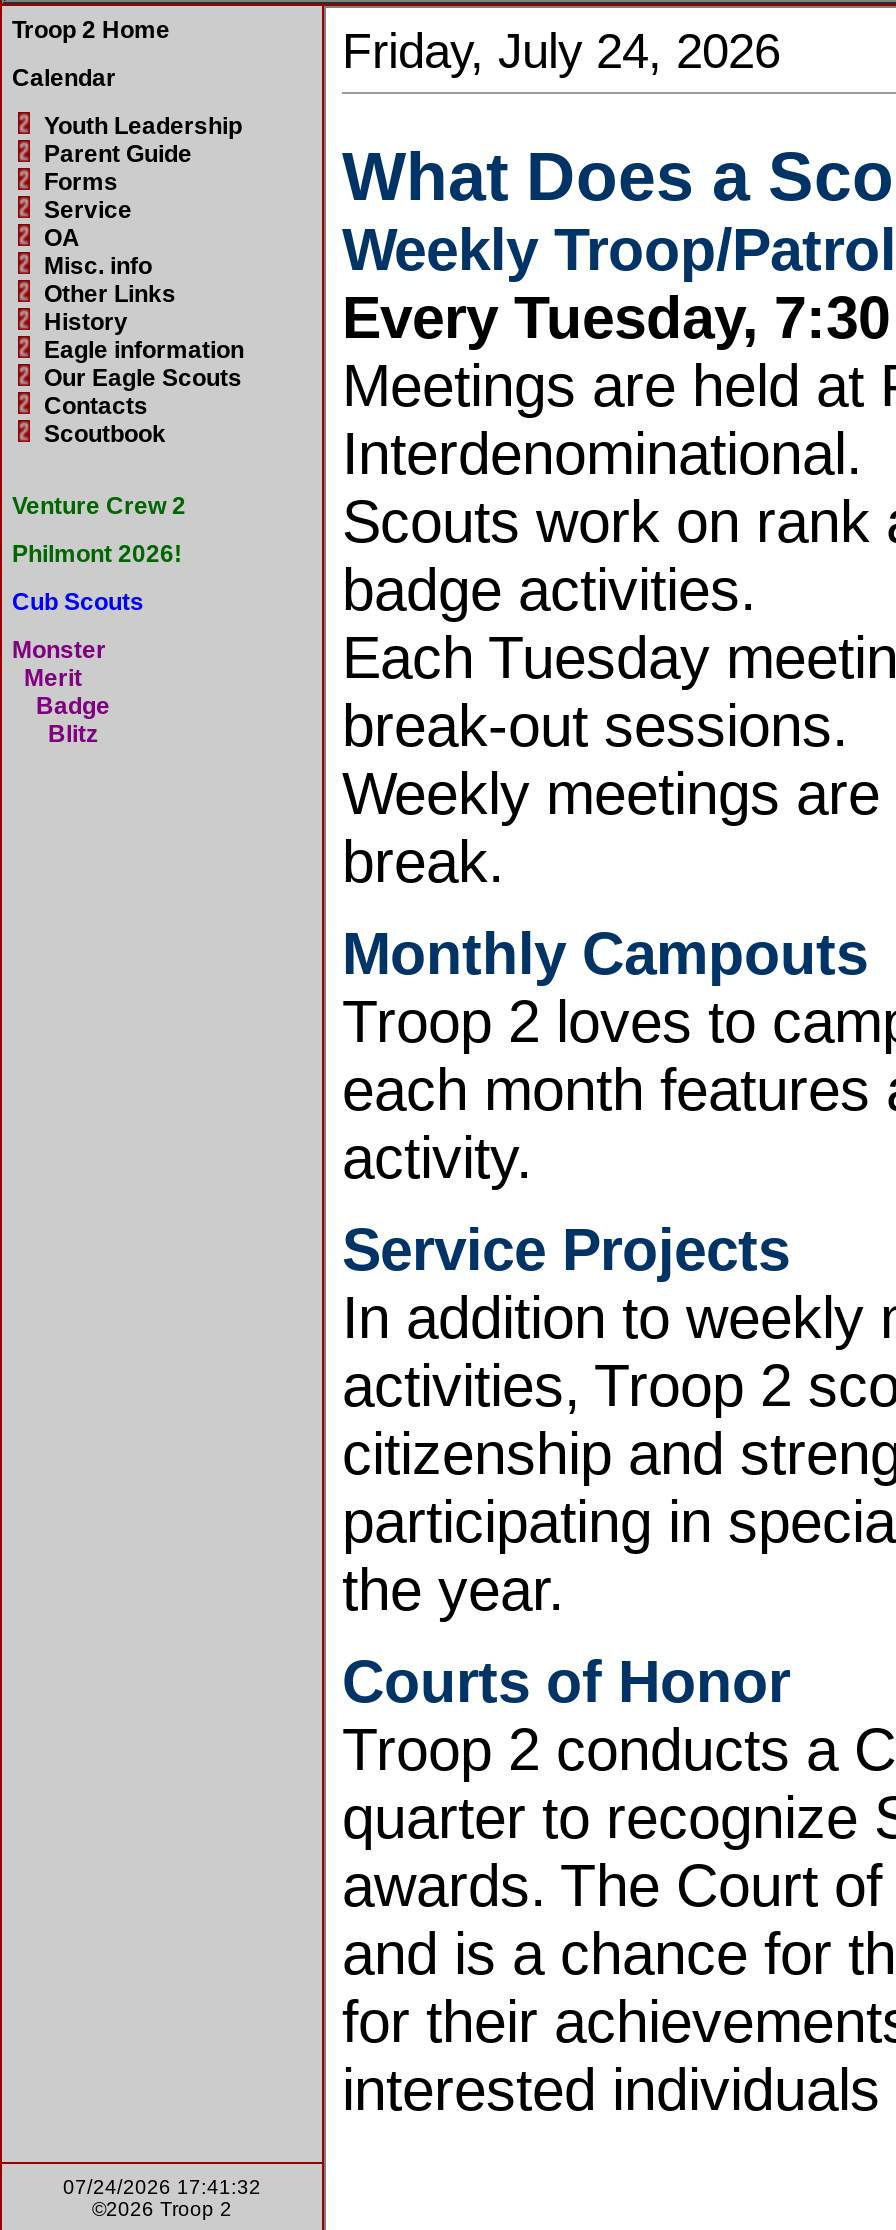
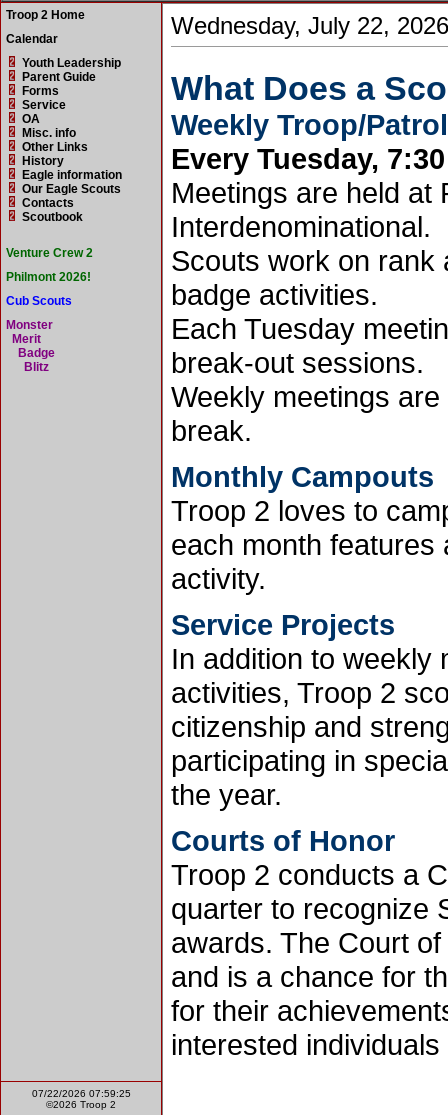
[342,24,780,78] Friday, July 24, 2026 -> [171,12,448,39] Wednesday, July 22, 2026
[63,2176,261,2198] 07/24/2026 17:41:32 -> [31,1088,130,1099] 07/22/2026 07:59:25

